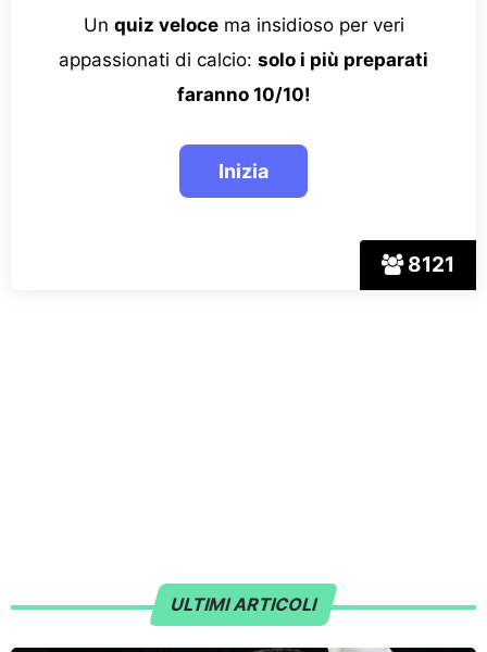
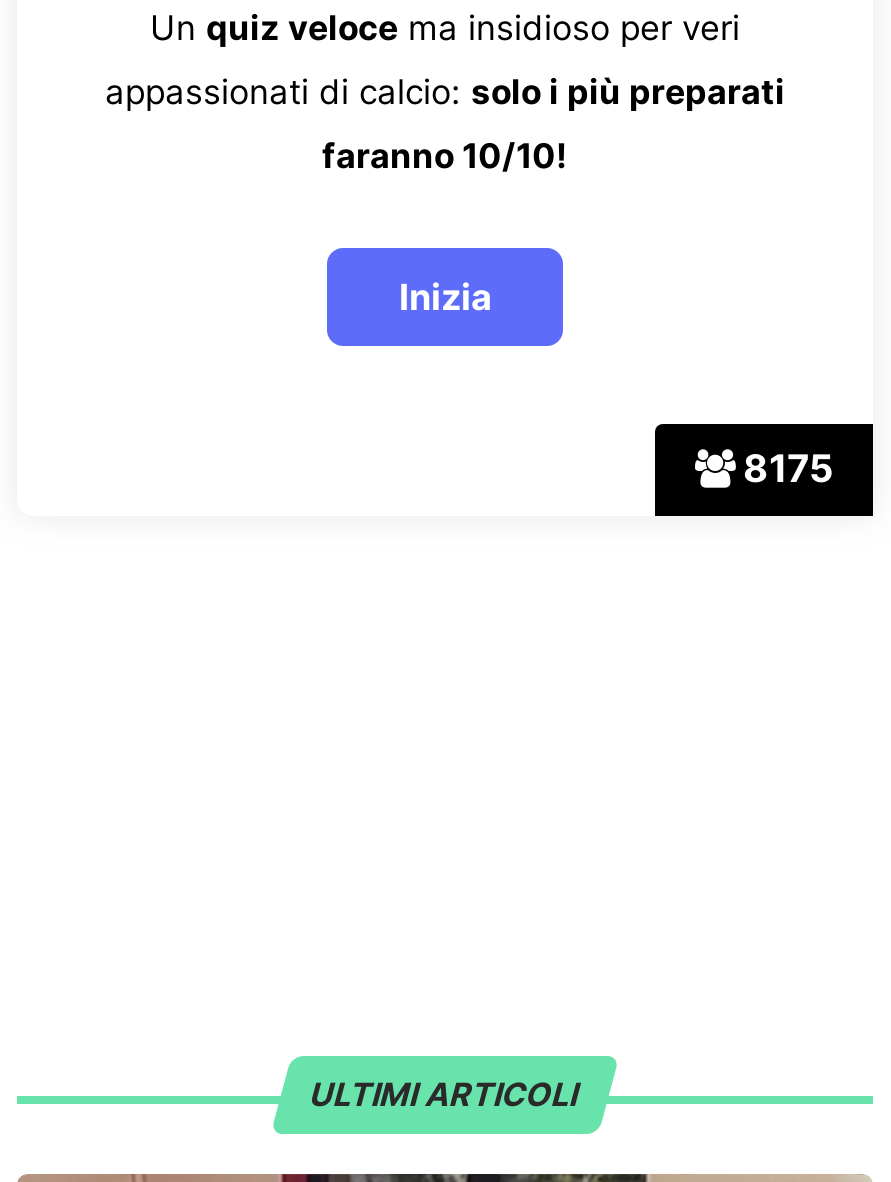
[403,253,454,278] 8121 -> [735,447,833,493] 8175

